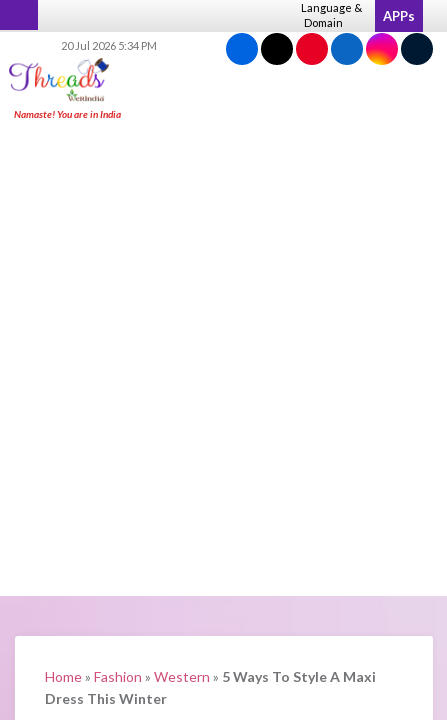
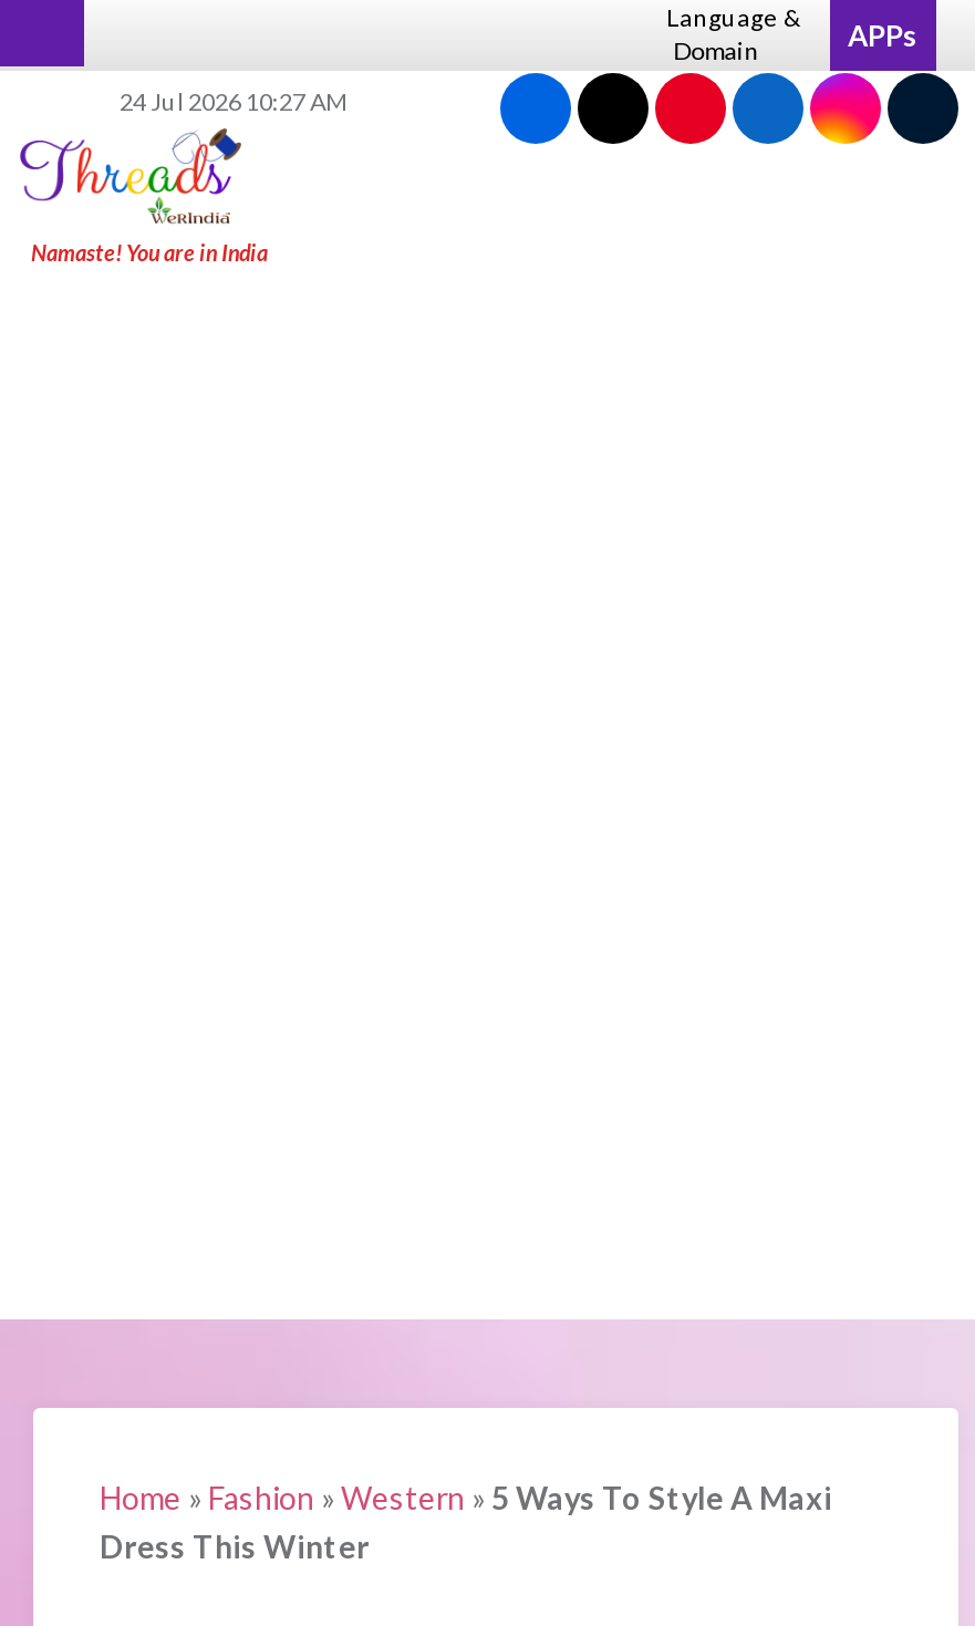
[61,39,157,52] 20 Jul 2026 5:34 PM -> [120,86,348,115] 24 Jul 2026 10:27 AM

